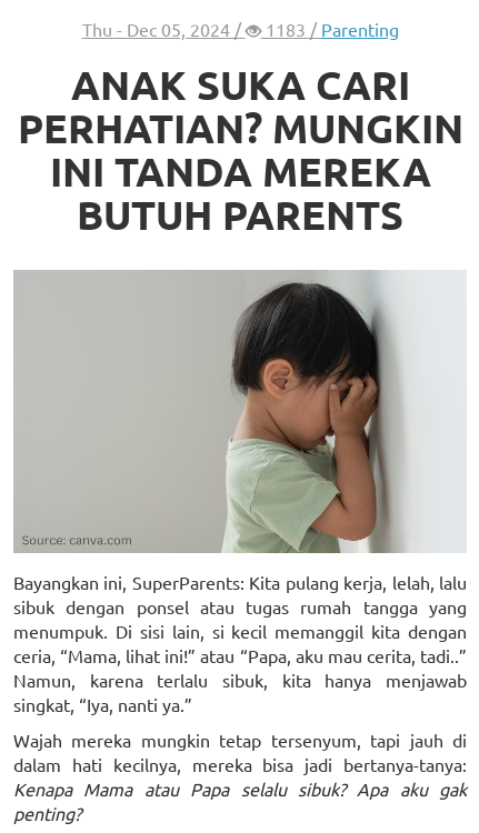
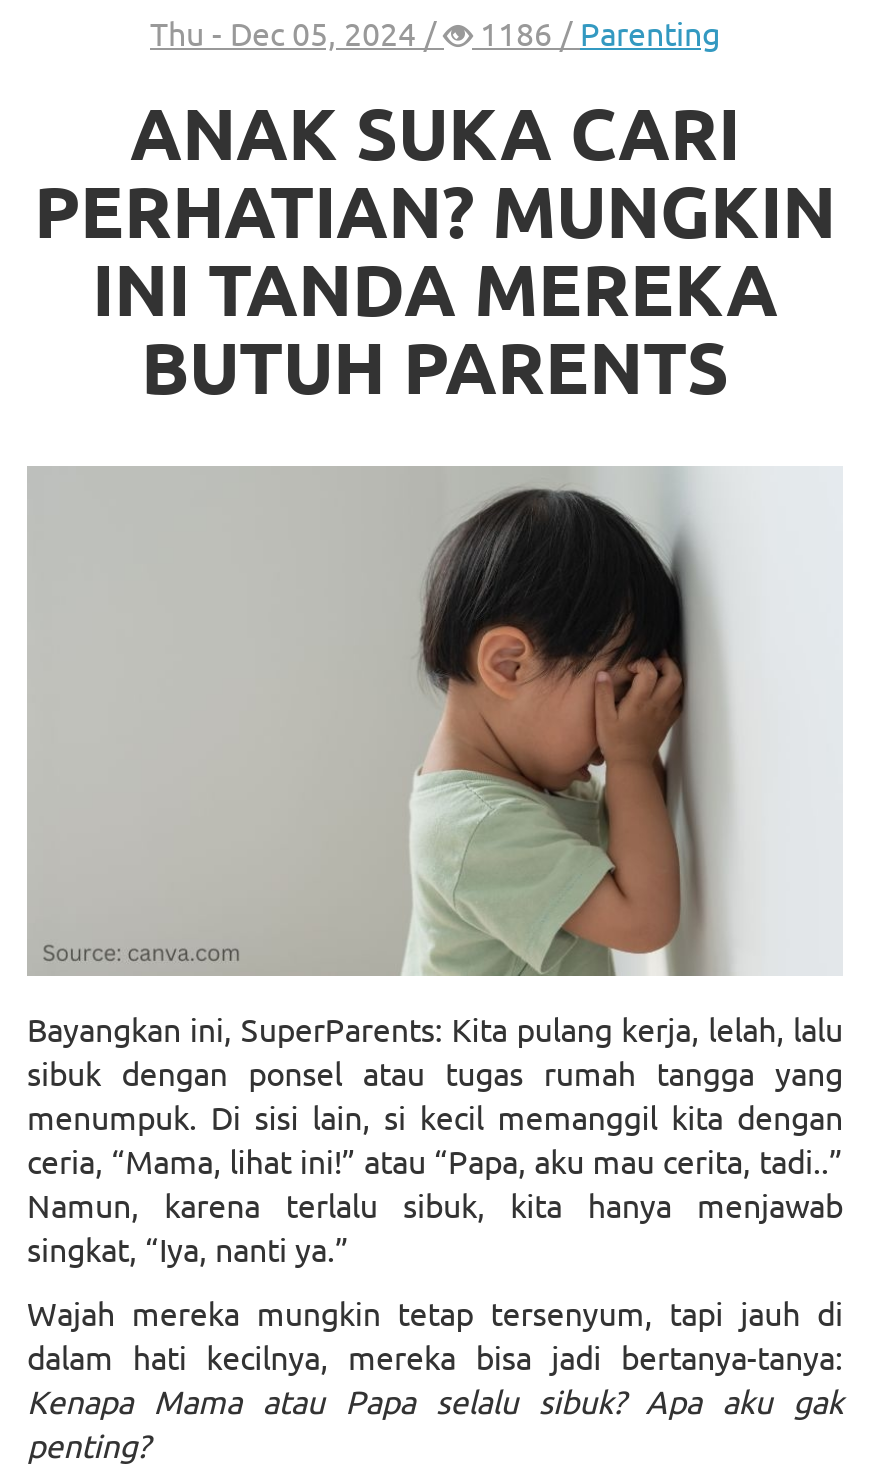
[82,18,398,40] Thu - Dec 05, 2024 / 1183 / Parenting -> [150,12,720,52] Thu - Dec 05, 2024 / 1186 / Parenting

